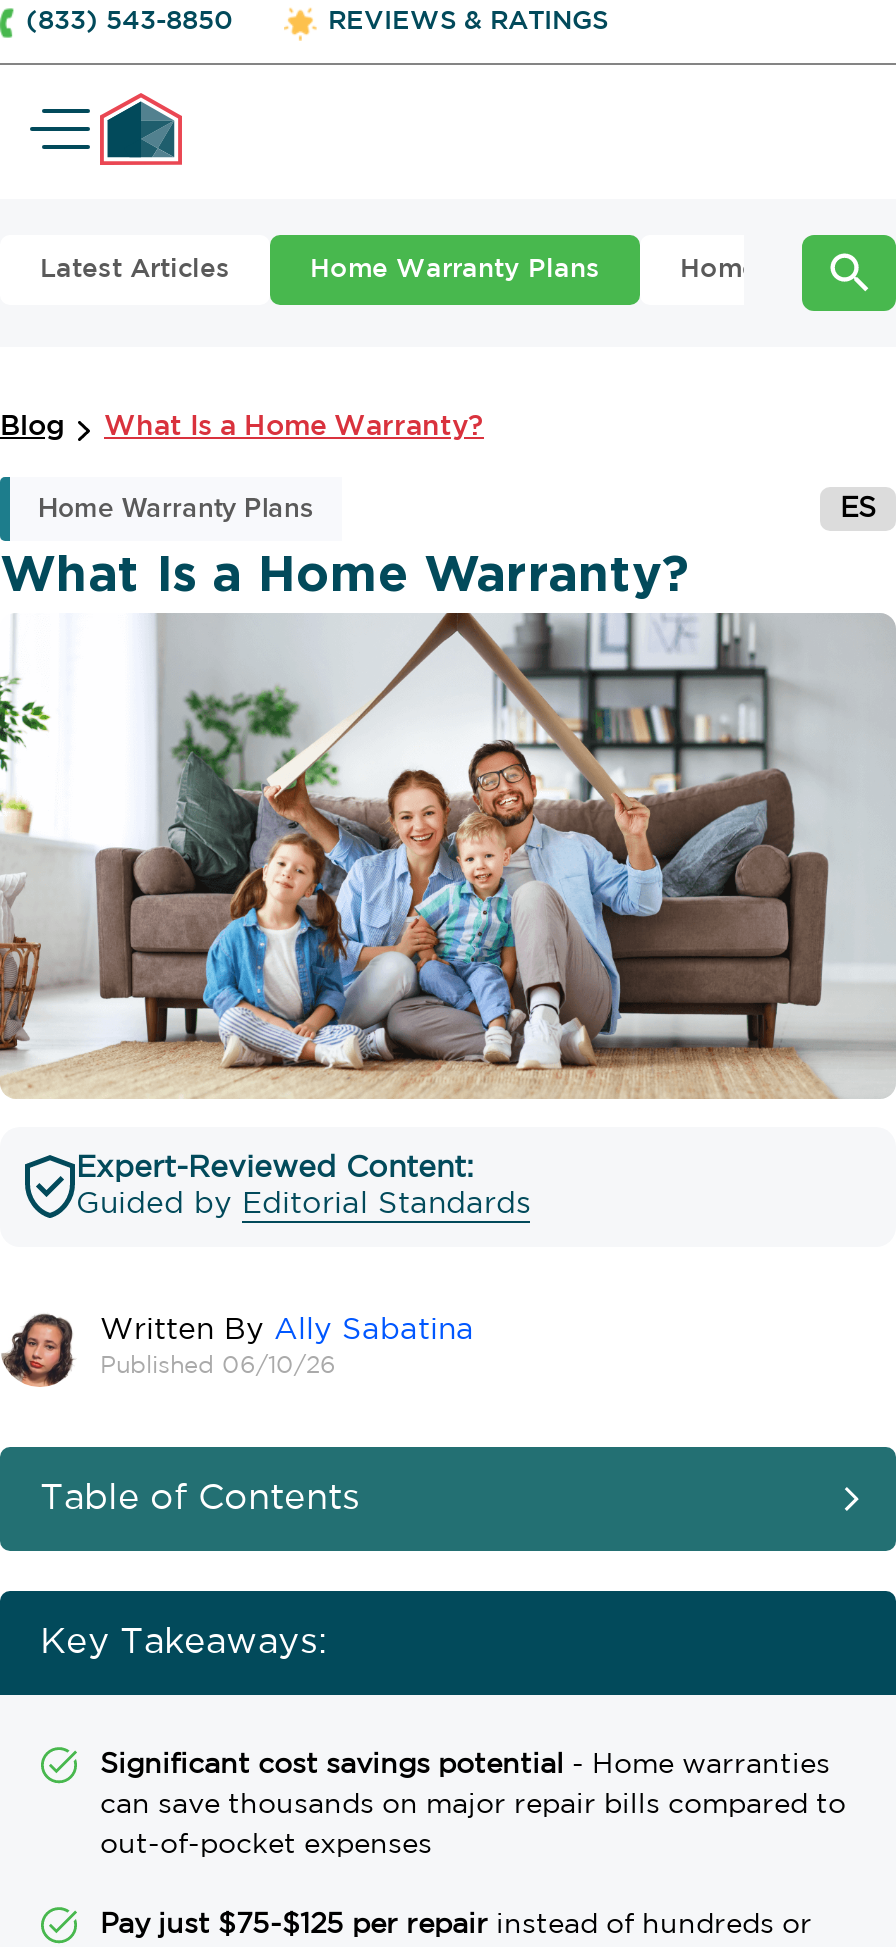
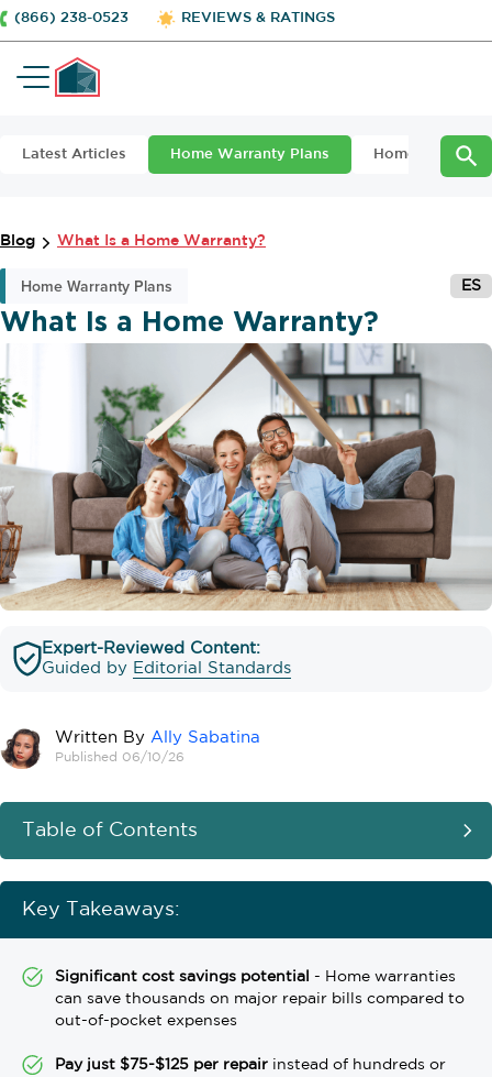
[26,11,232,33] (833) 543-8850 -> [14,12,128,24] (866) 238-0523

